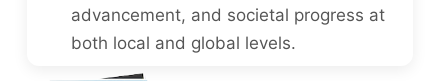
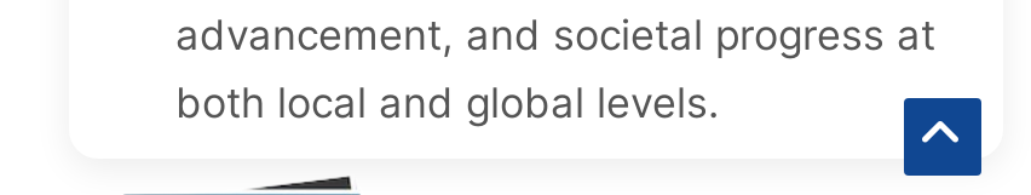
none -> [902,96,984,178] [image]

